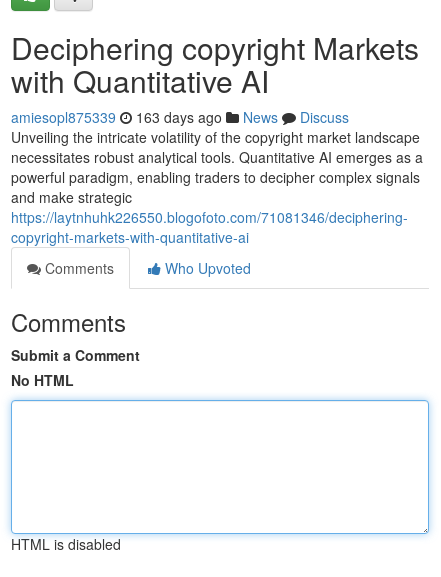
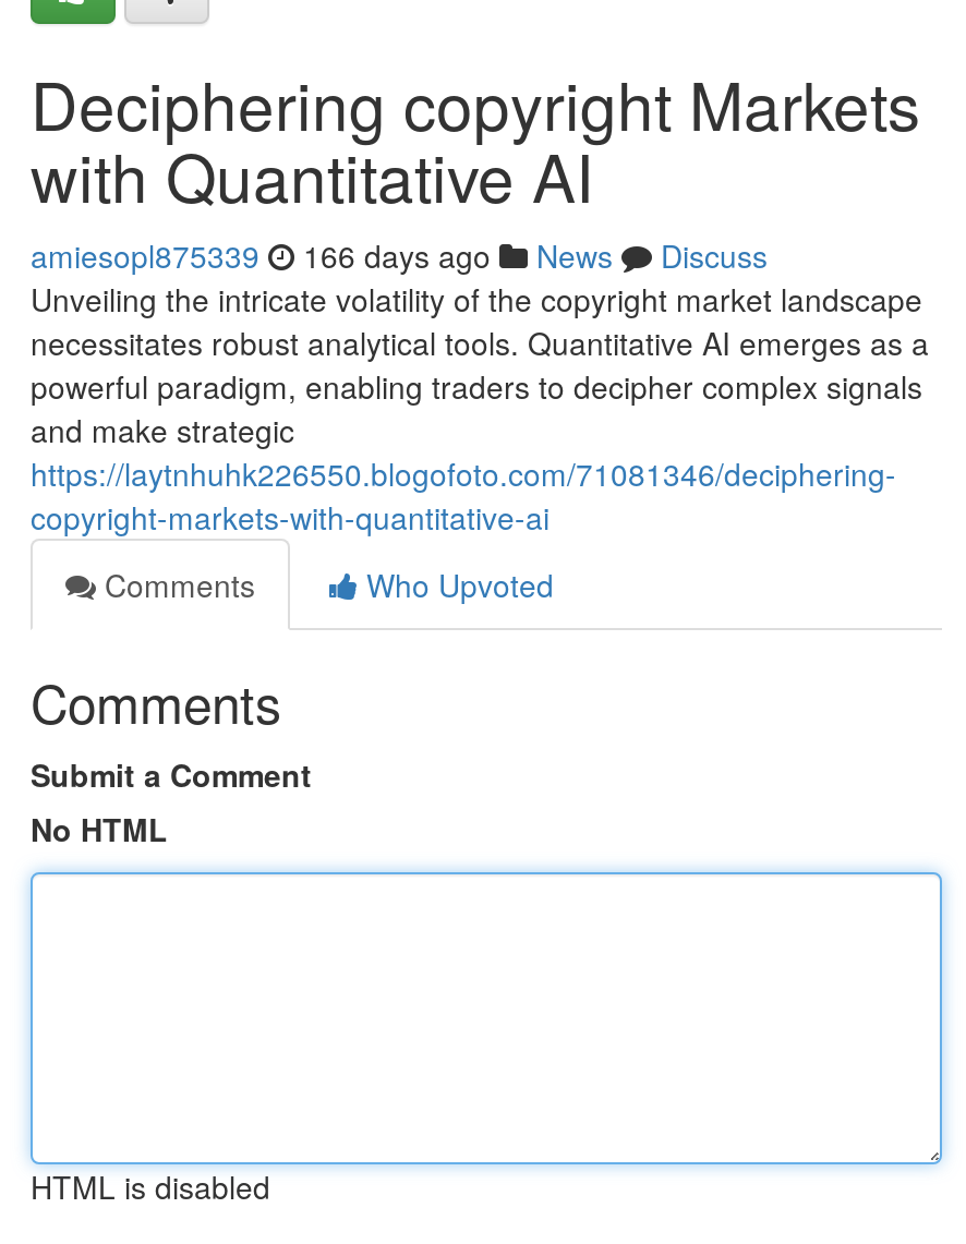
[11,107,349,127] amiesopl875339 163 days ago News Discuss -> [31,233,768,277] amiesopl875339 166 days ago News Discuss

